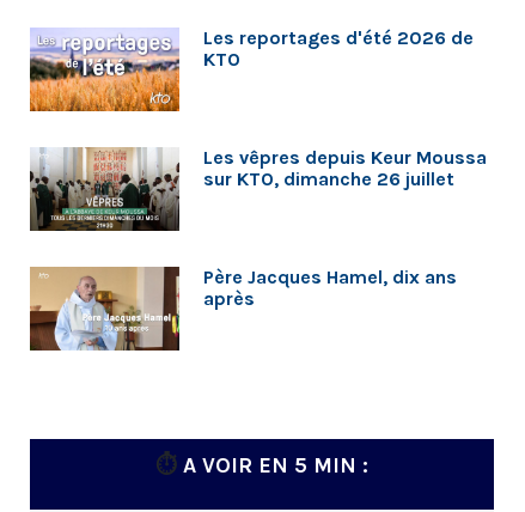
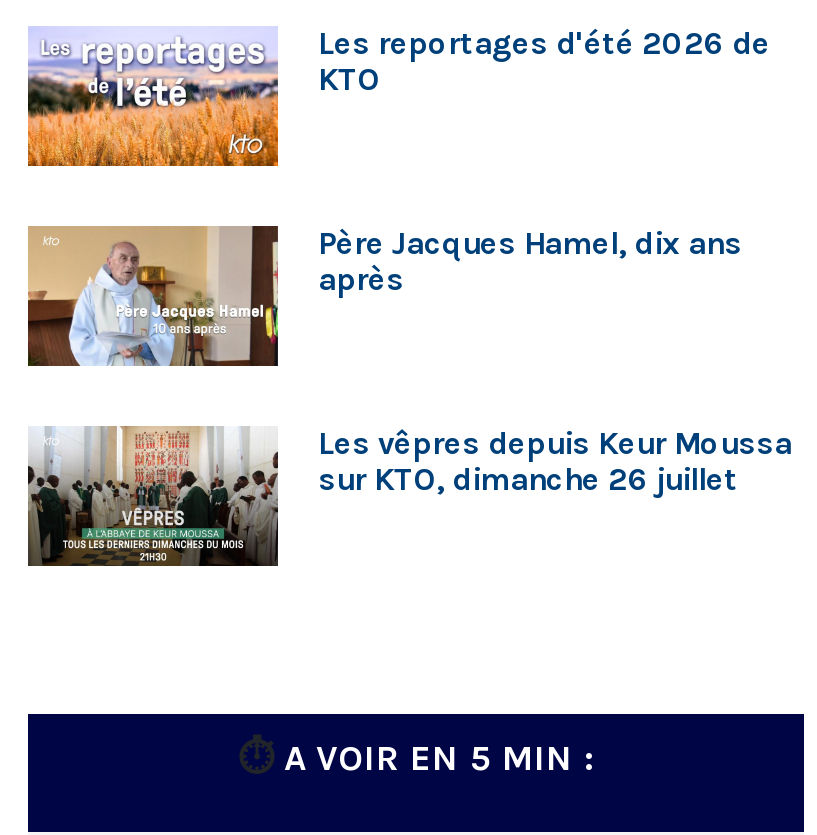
moved [28,145,487,232] -> [24,422,792,568]: [image] | Les vêpres depuis Keur Moussa | sur KTO, dimanche 26 juillet
moved [30,266,457,352] -> [28,224,742,368]: [image] | Père Jacques Hamel, dix ans | après

